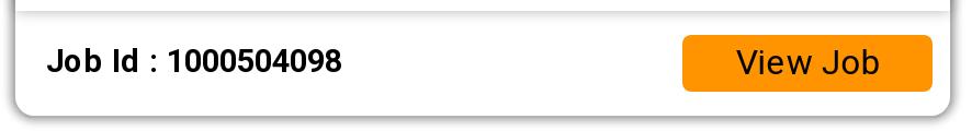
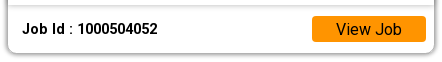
[46,44,342,81] Job Id : 1000504098 -> [22,21,157,38] Job Id : 1000504052

